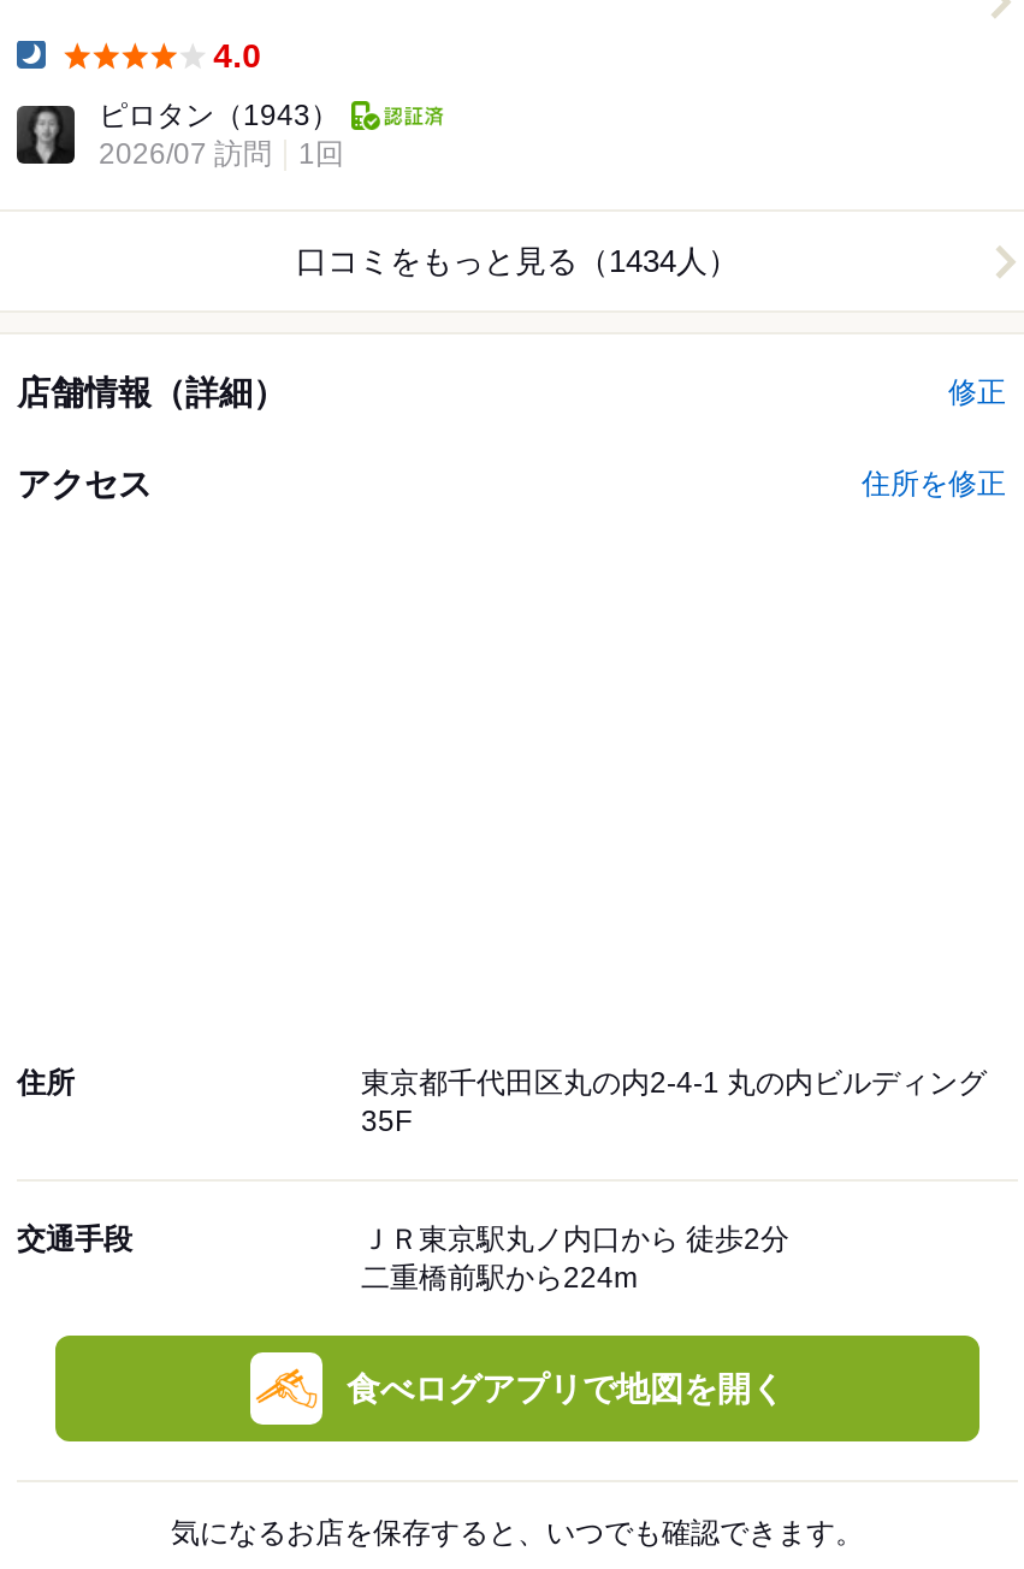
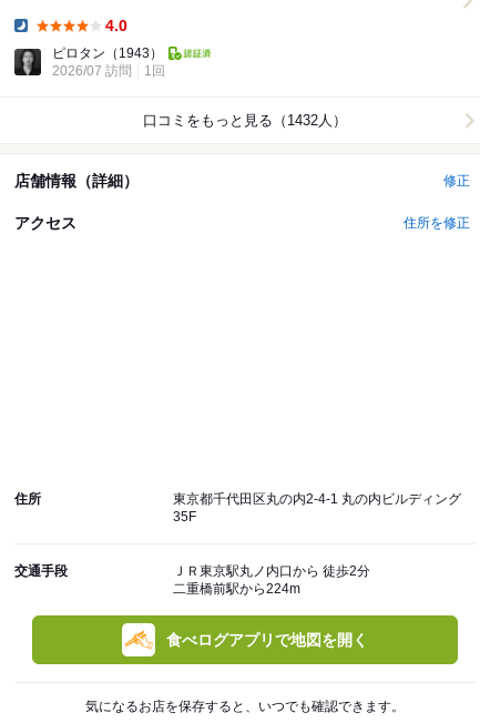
[296,244,739,280] 口コミをもっと見る（1434人） -> [143,112,347,129] 口コミをもっと見る（1432人）

